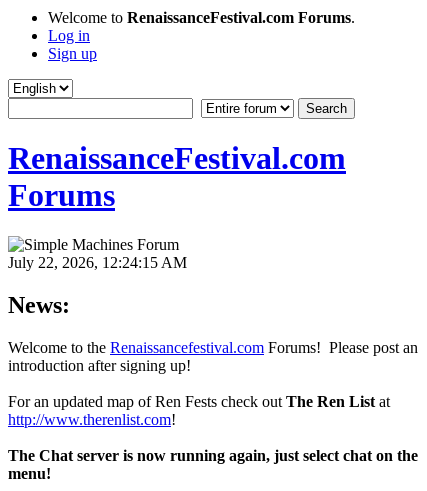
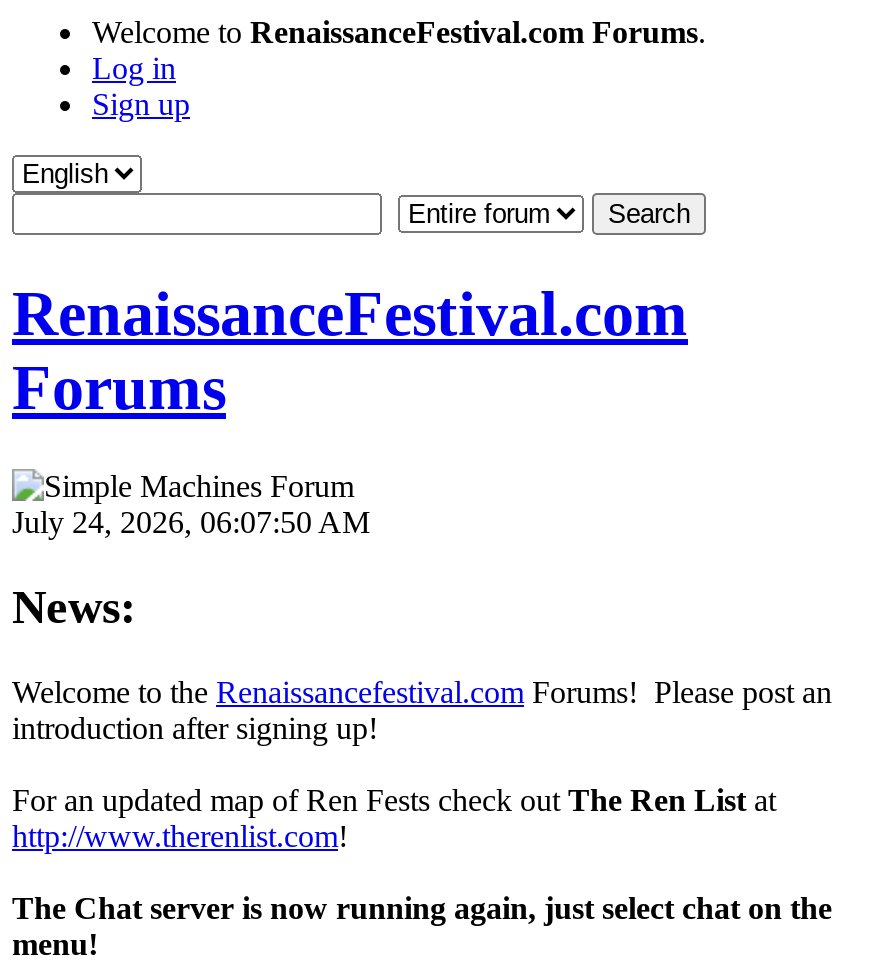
[8,254,187,271] July 22, 2026, 12:24:15 AM -> [12,505,370,539] July 24, 2026, 06:07:50 AM

